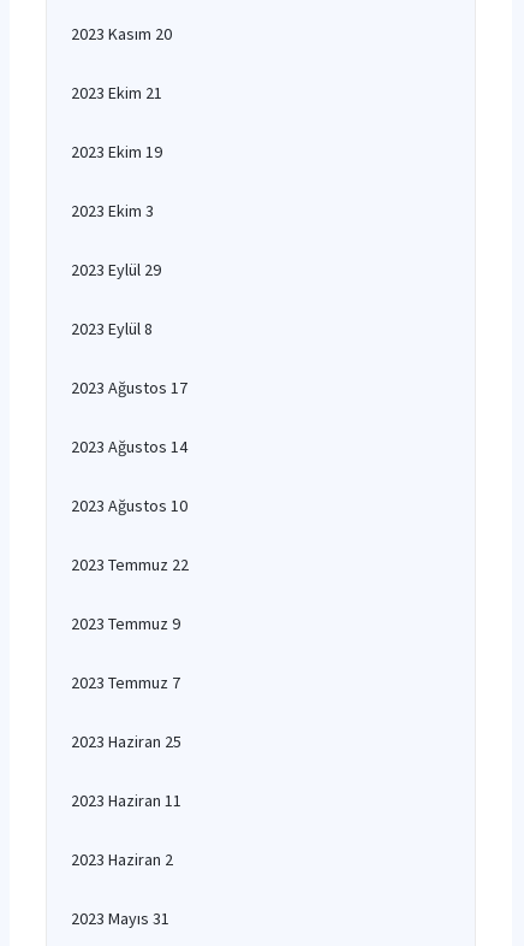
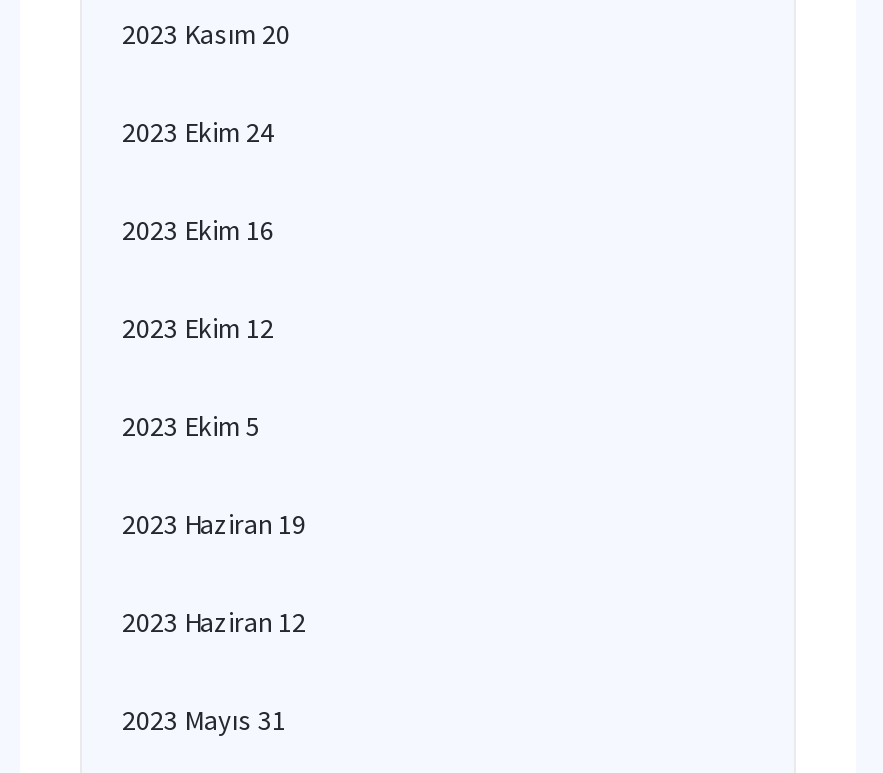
[71,82,189,870] 2023 Ekim 21 | 2023 Ekim 19 | 2023 Ekim 3 | 2023 Eylül 29 | 2023 Eylül 8 | 2023 Ağustos 17 | 2023 Ağustos 14 | 2023 Ağustos 10 | 2023 Temmuz 22 | 2023 Temmuz 9 | 2023 Temmuz 7 | 2023 Haziran 25 | 2023 Haziran 11 | 2023 Haziran 2 -> [122,114,306,640] 2023 Ekim 24 | 2023 Ekim 16 | 2023 Ekim 12 | 2023 Ekim 5 | 2023 Haziran 19 | 2023 Haziran 12

